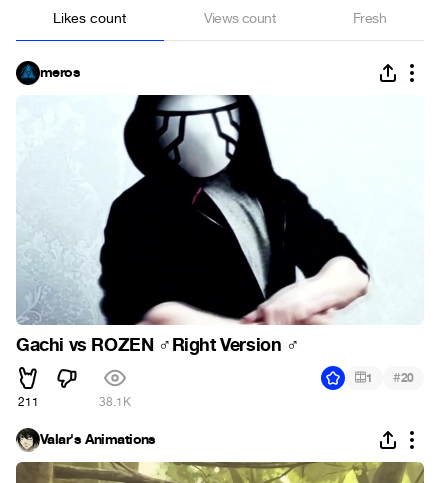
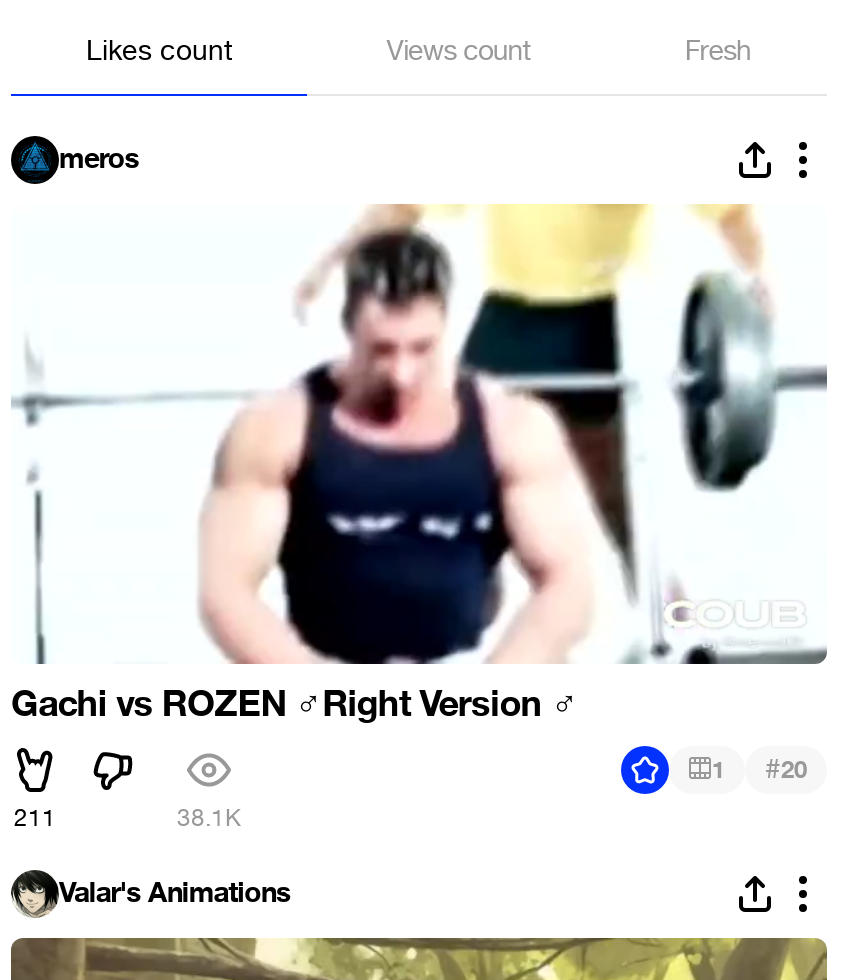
[16,94,424,326] [image] -> [13,202,829,666] [image]

